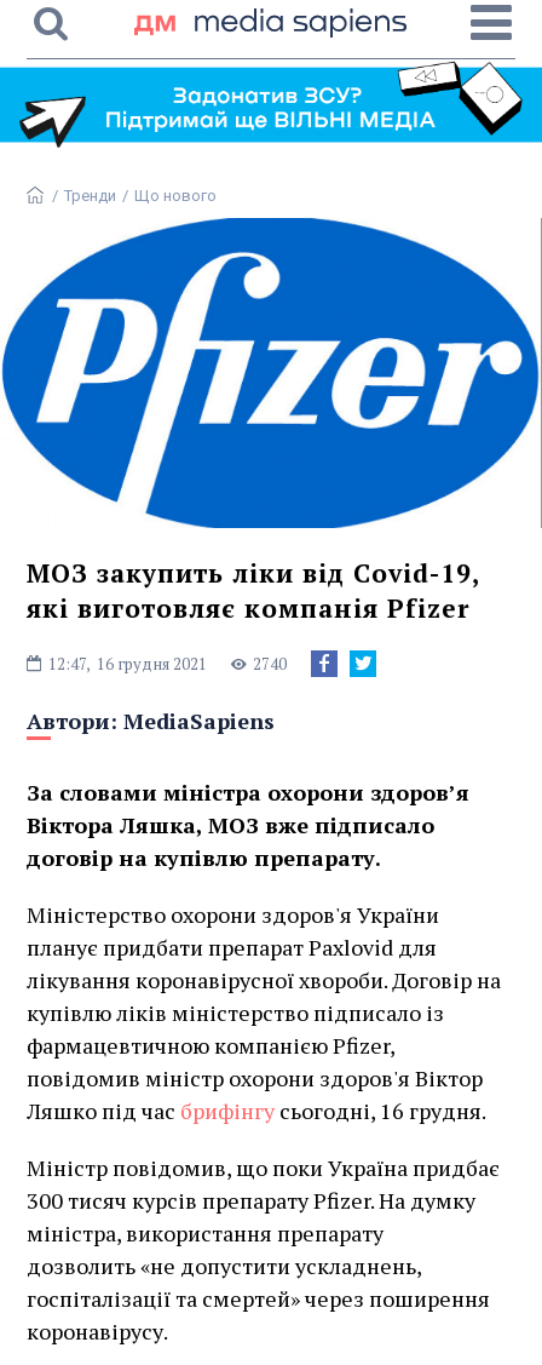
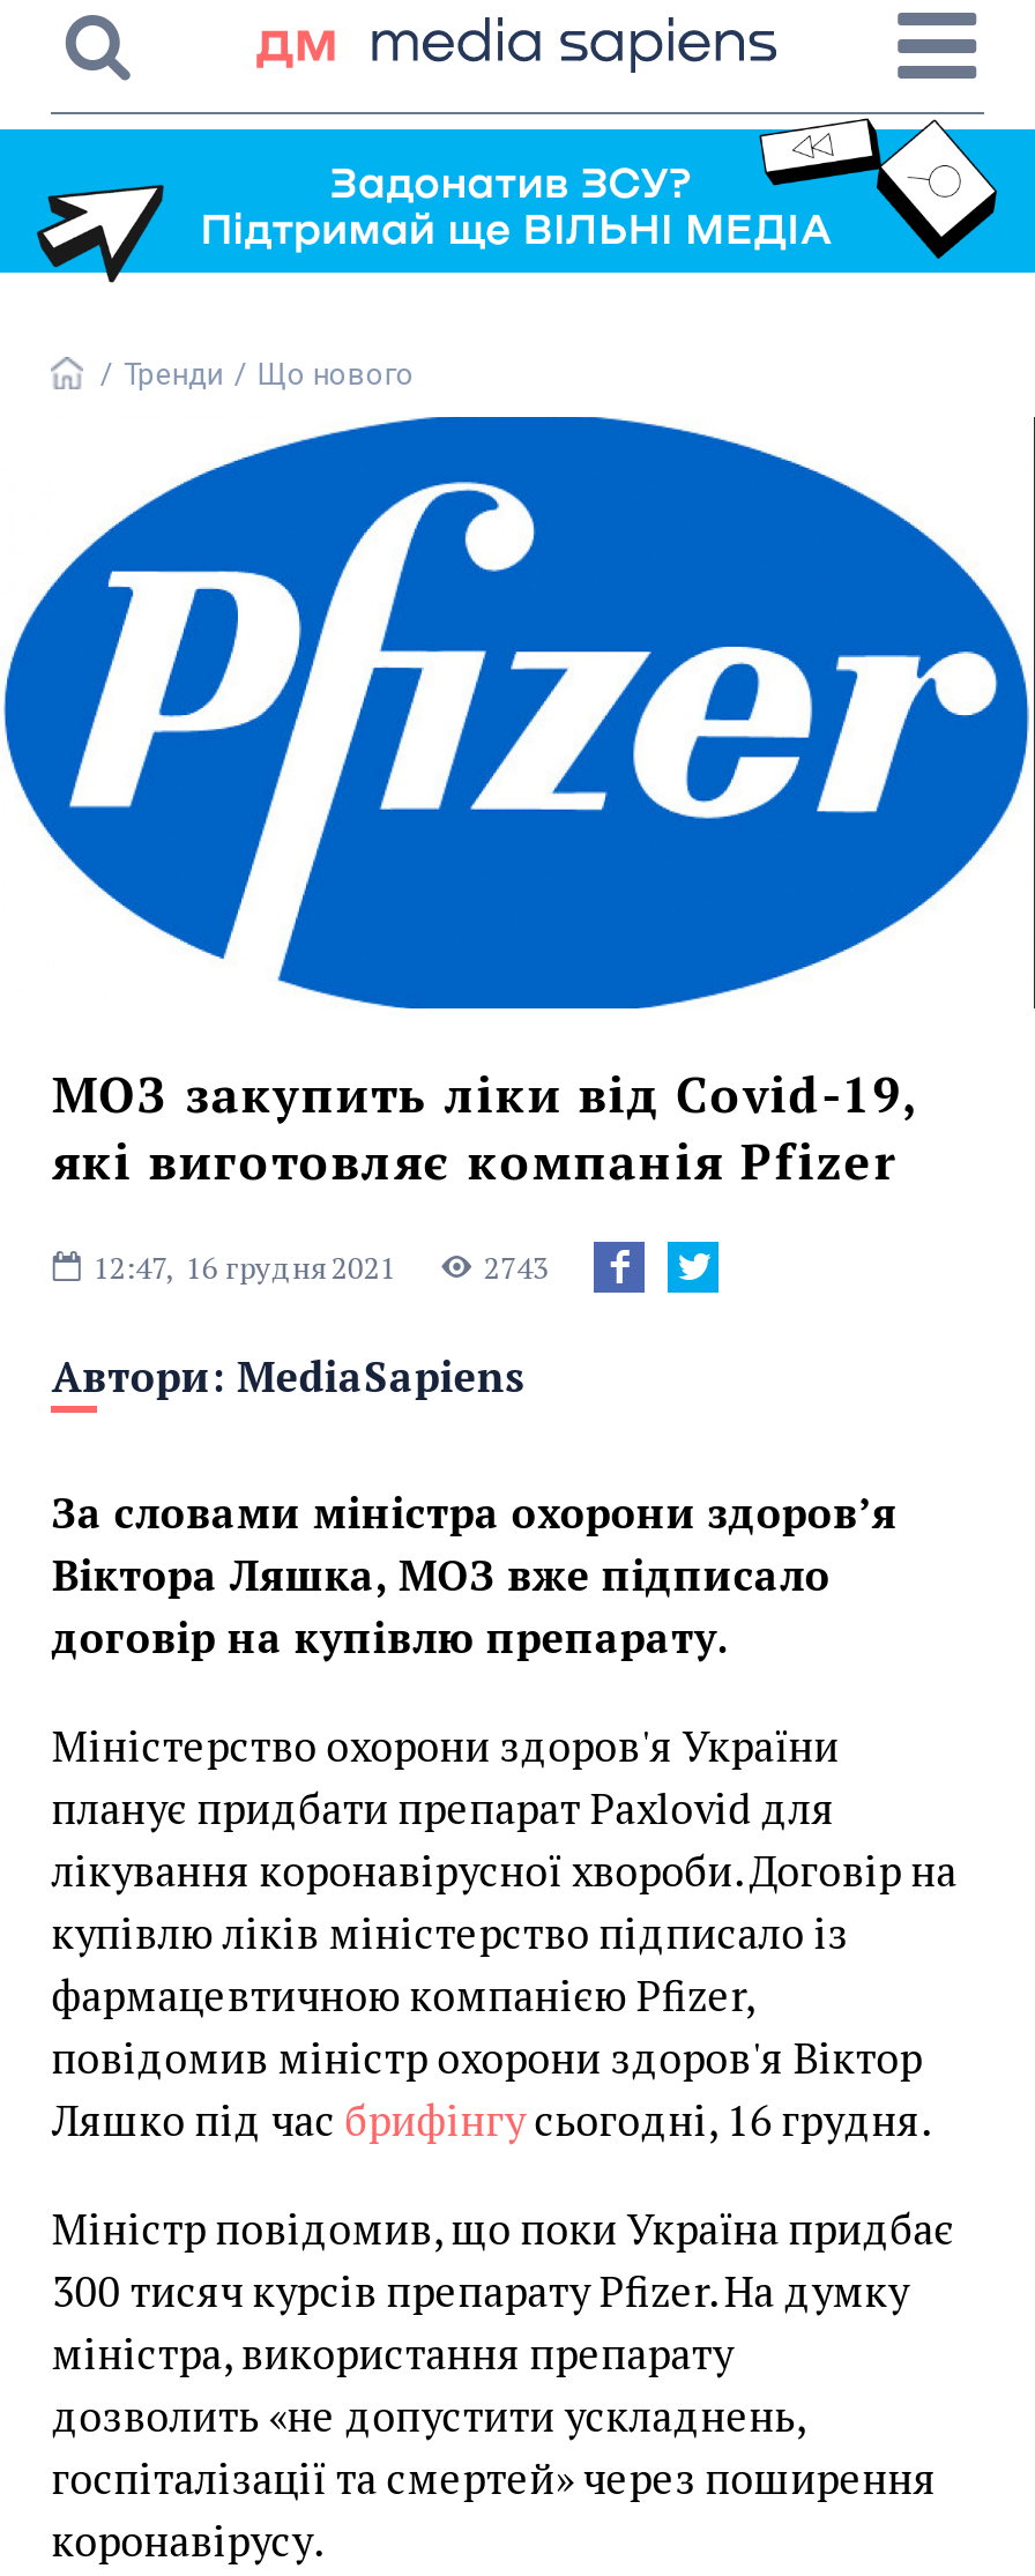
[253,652,287,674] 2740 -> [484,1245,548,1287] 2743

